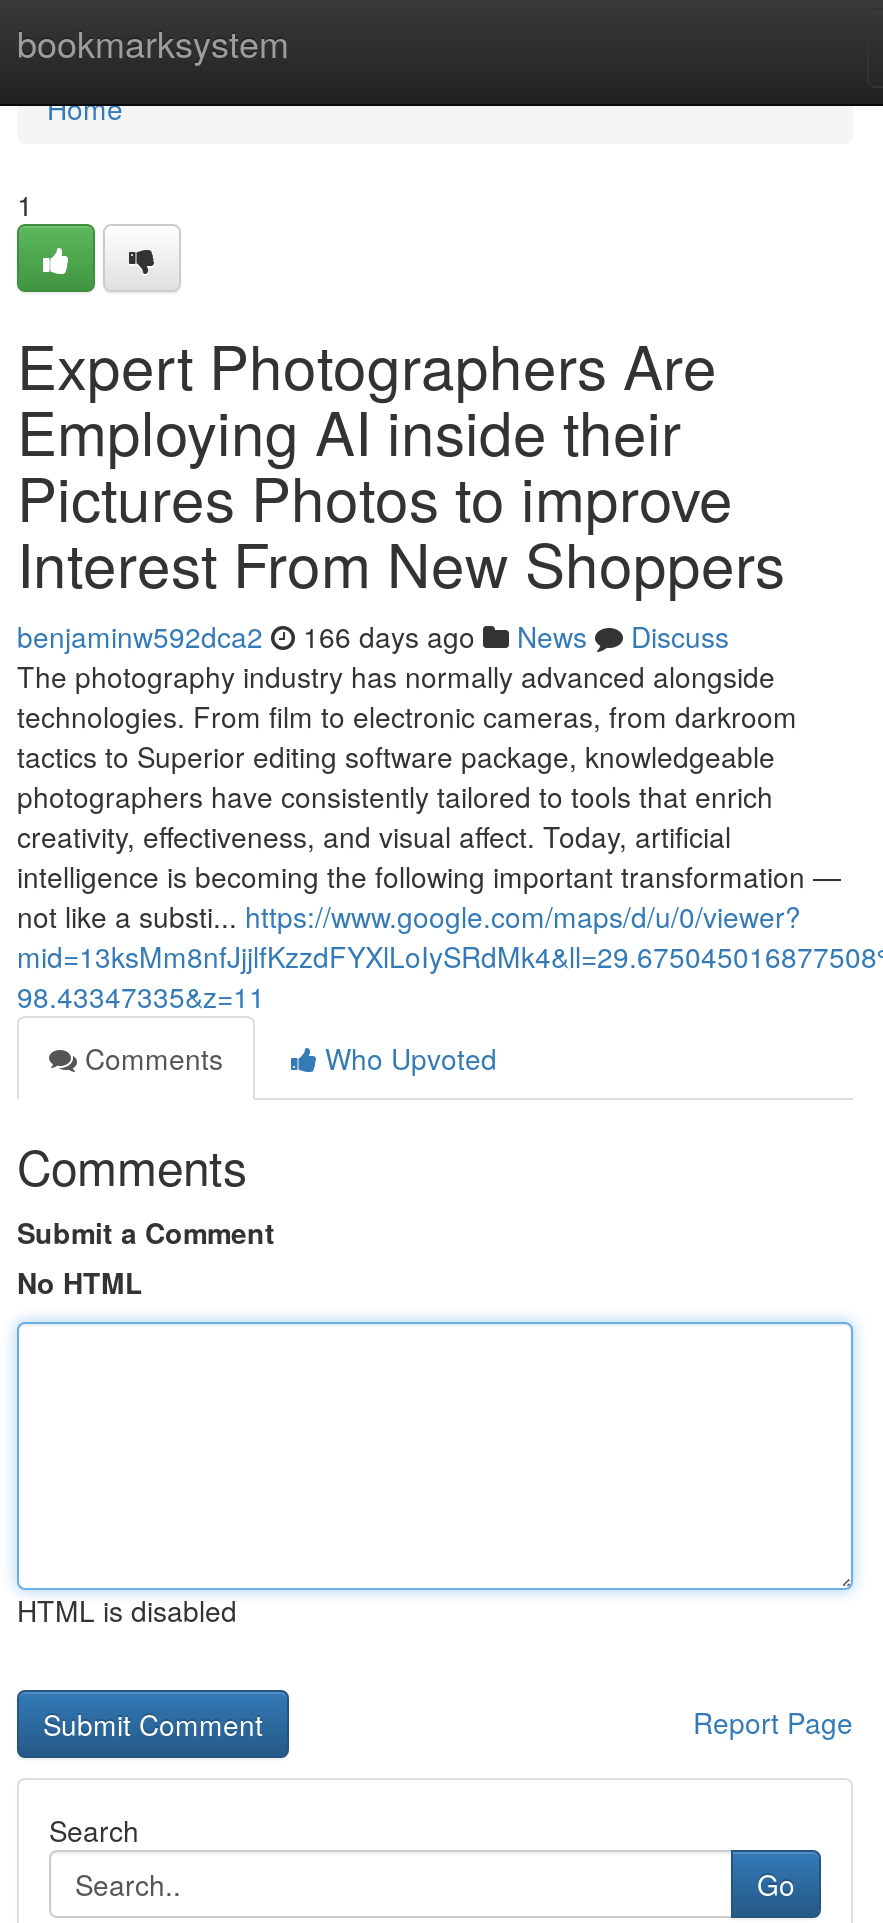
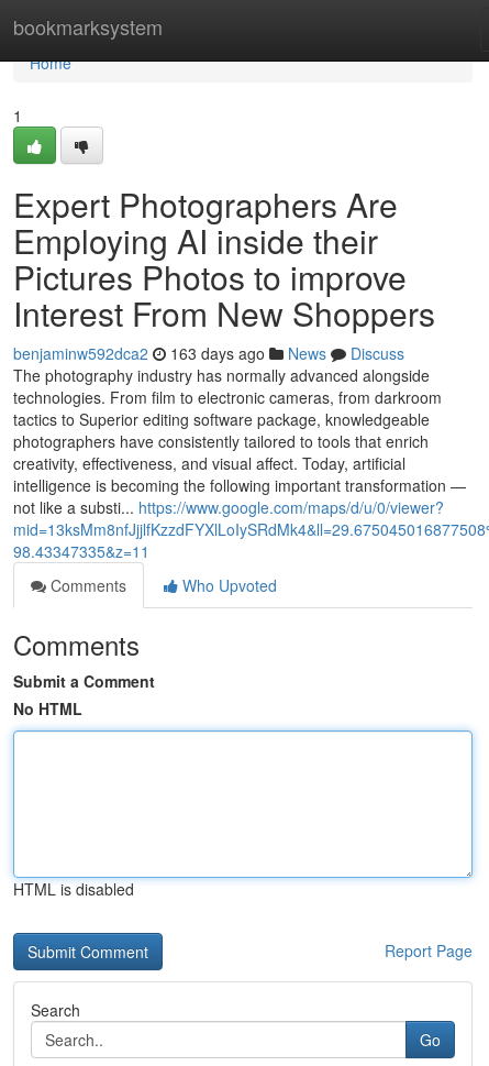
[17,616,729,656] benjaminw592dca2 166 days ago News Discuss -> [13,342,404,364] benjaminw592dca2 163 days ago News Discuss

